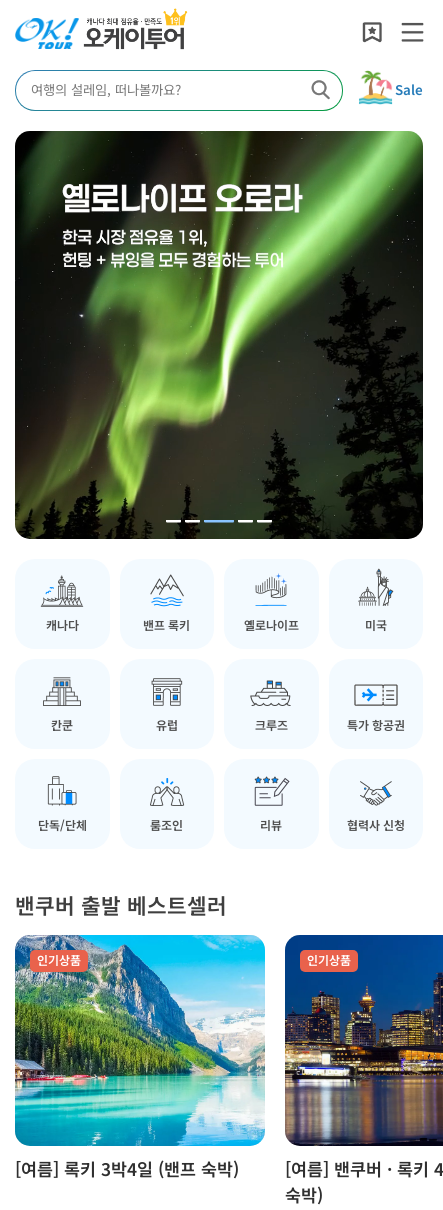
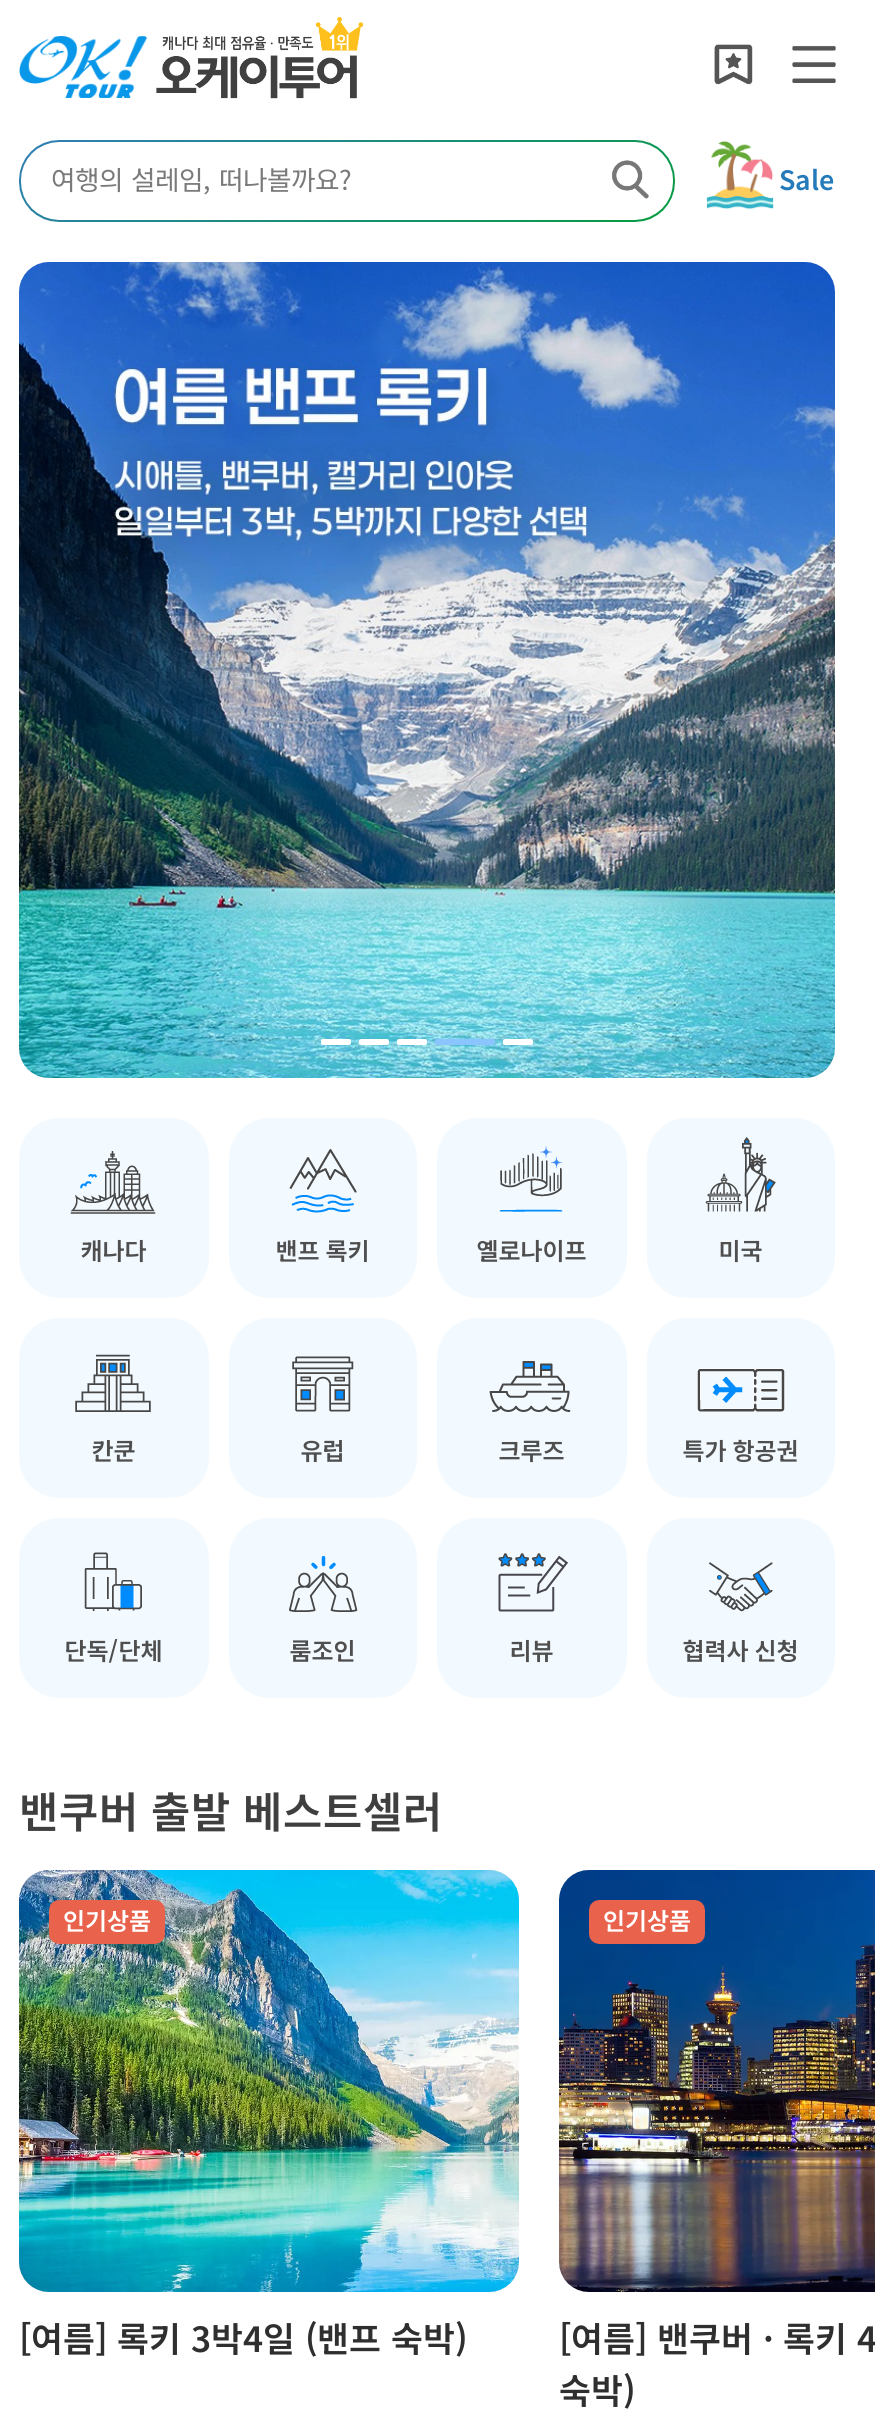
[14,130,424,540] [image] -> [17,260,837,1080] [image]

